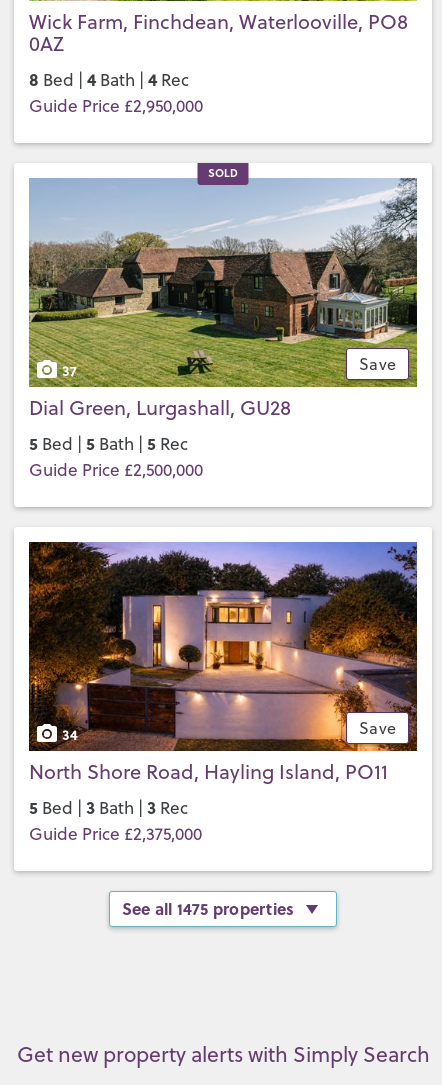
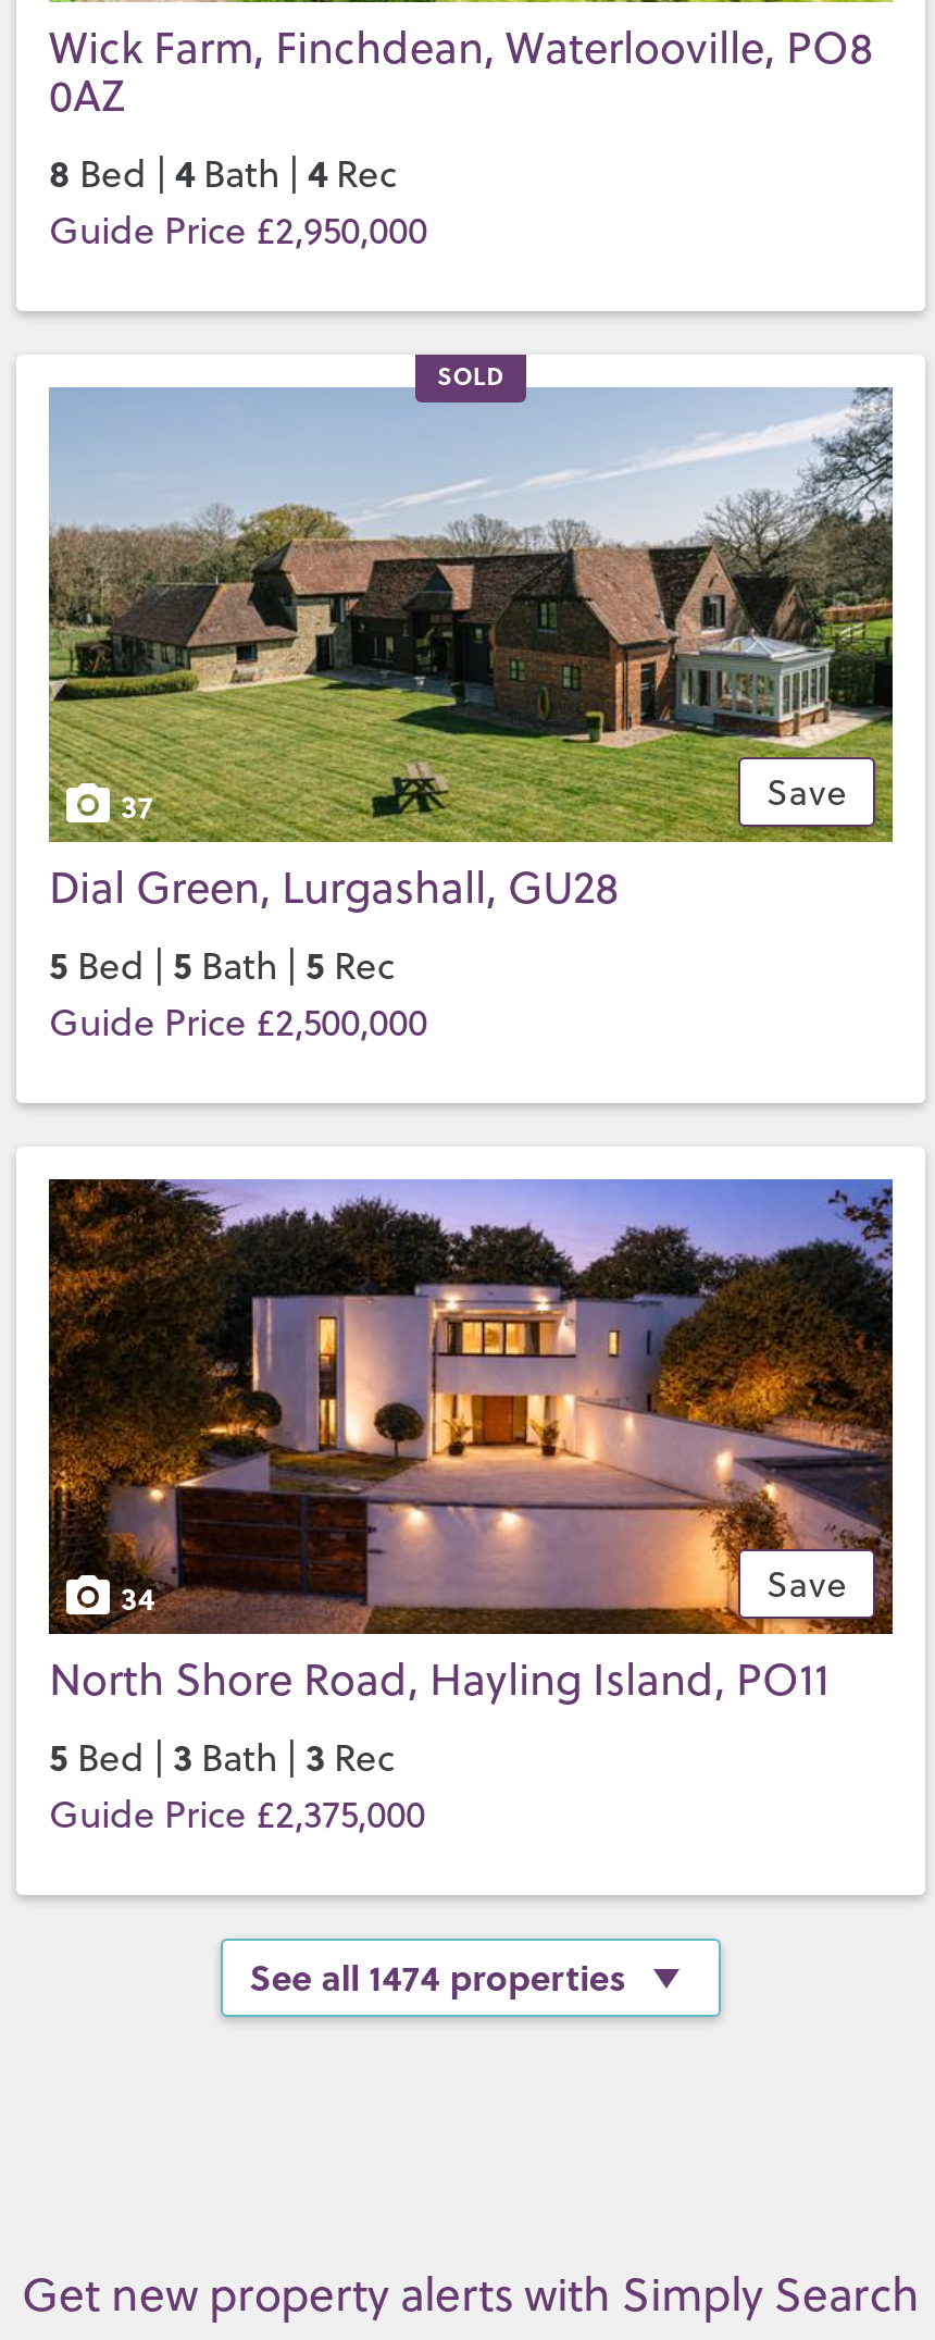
[122,897,294,920] See all 1475 properties -> [249,1952,627,2002] See all 1474 properties

